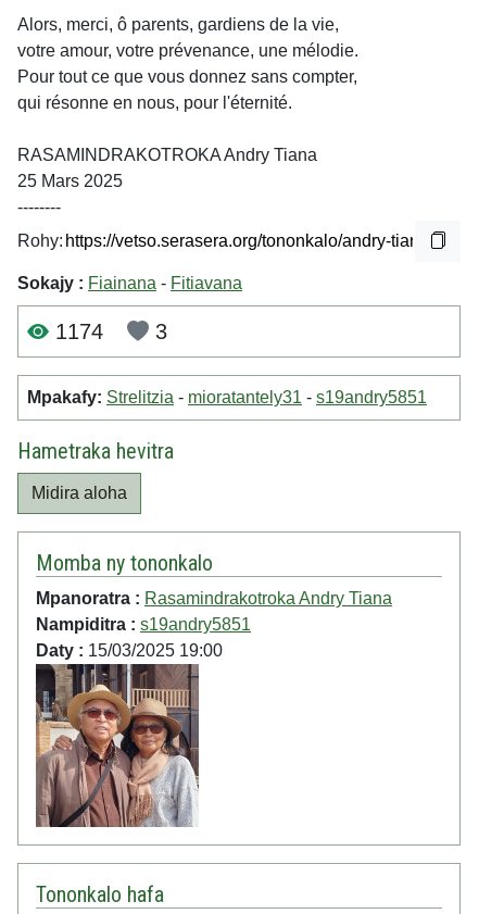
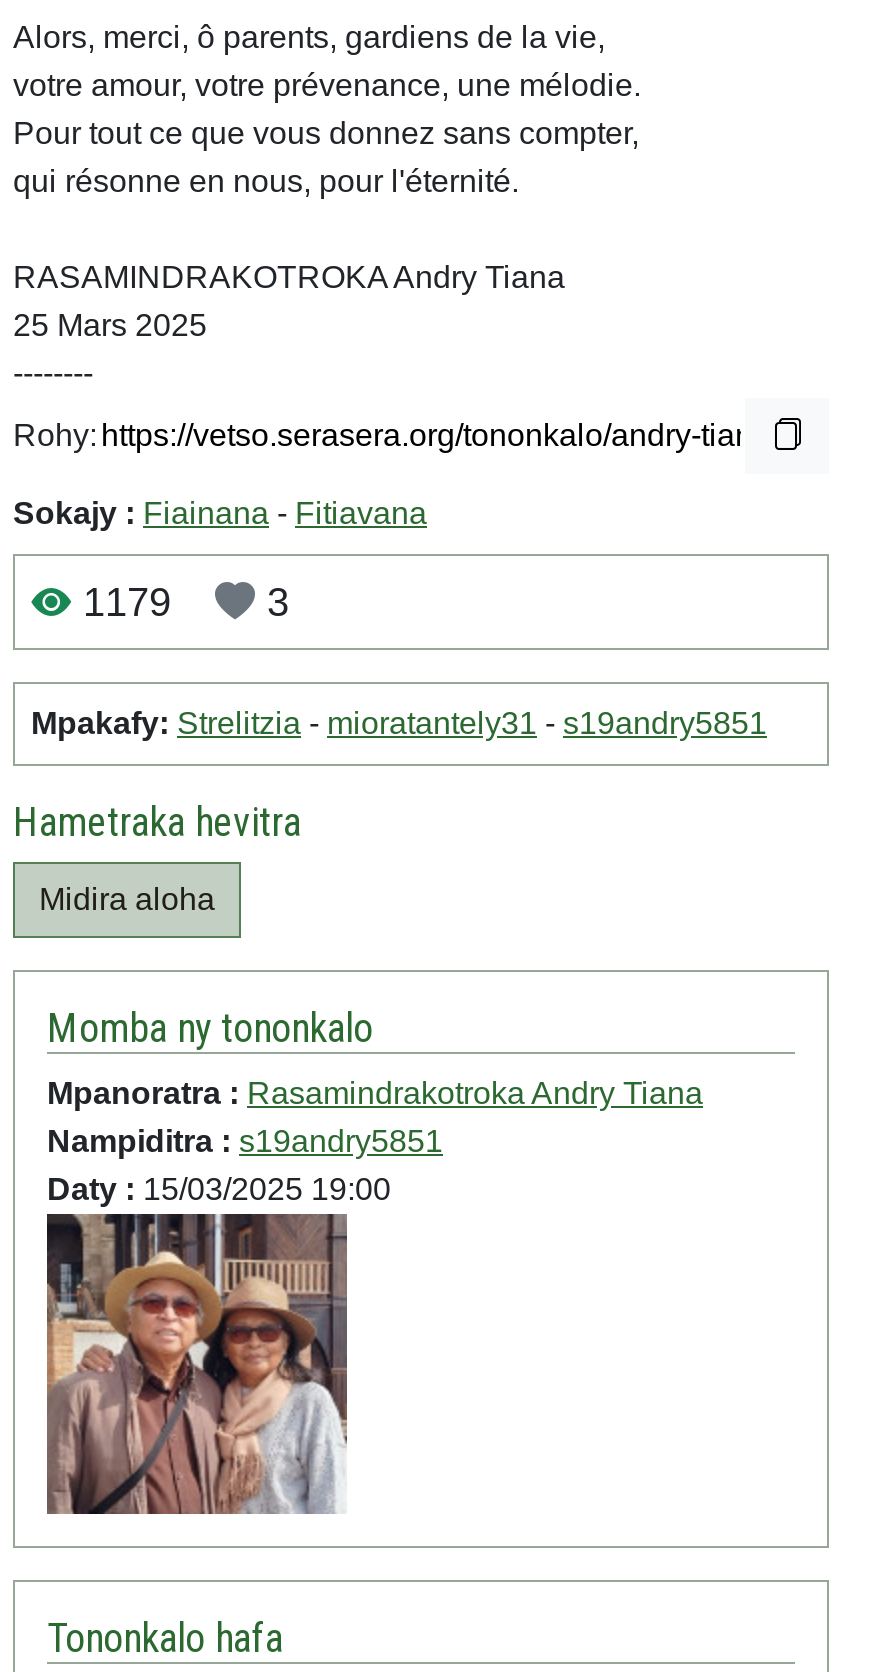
[49,320,167,344] 1174 3 -> [71,581,289,625] 1179 3

